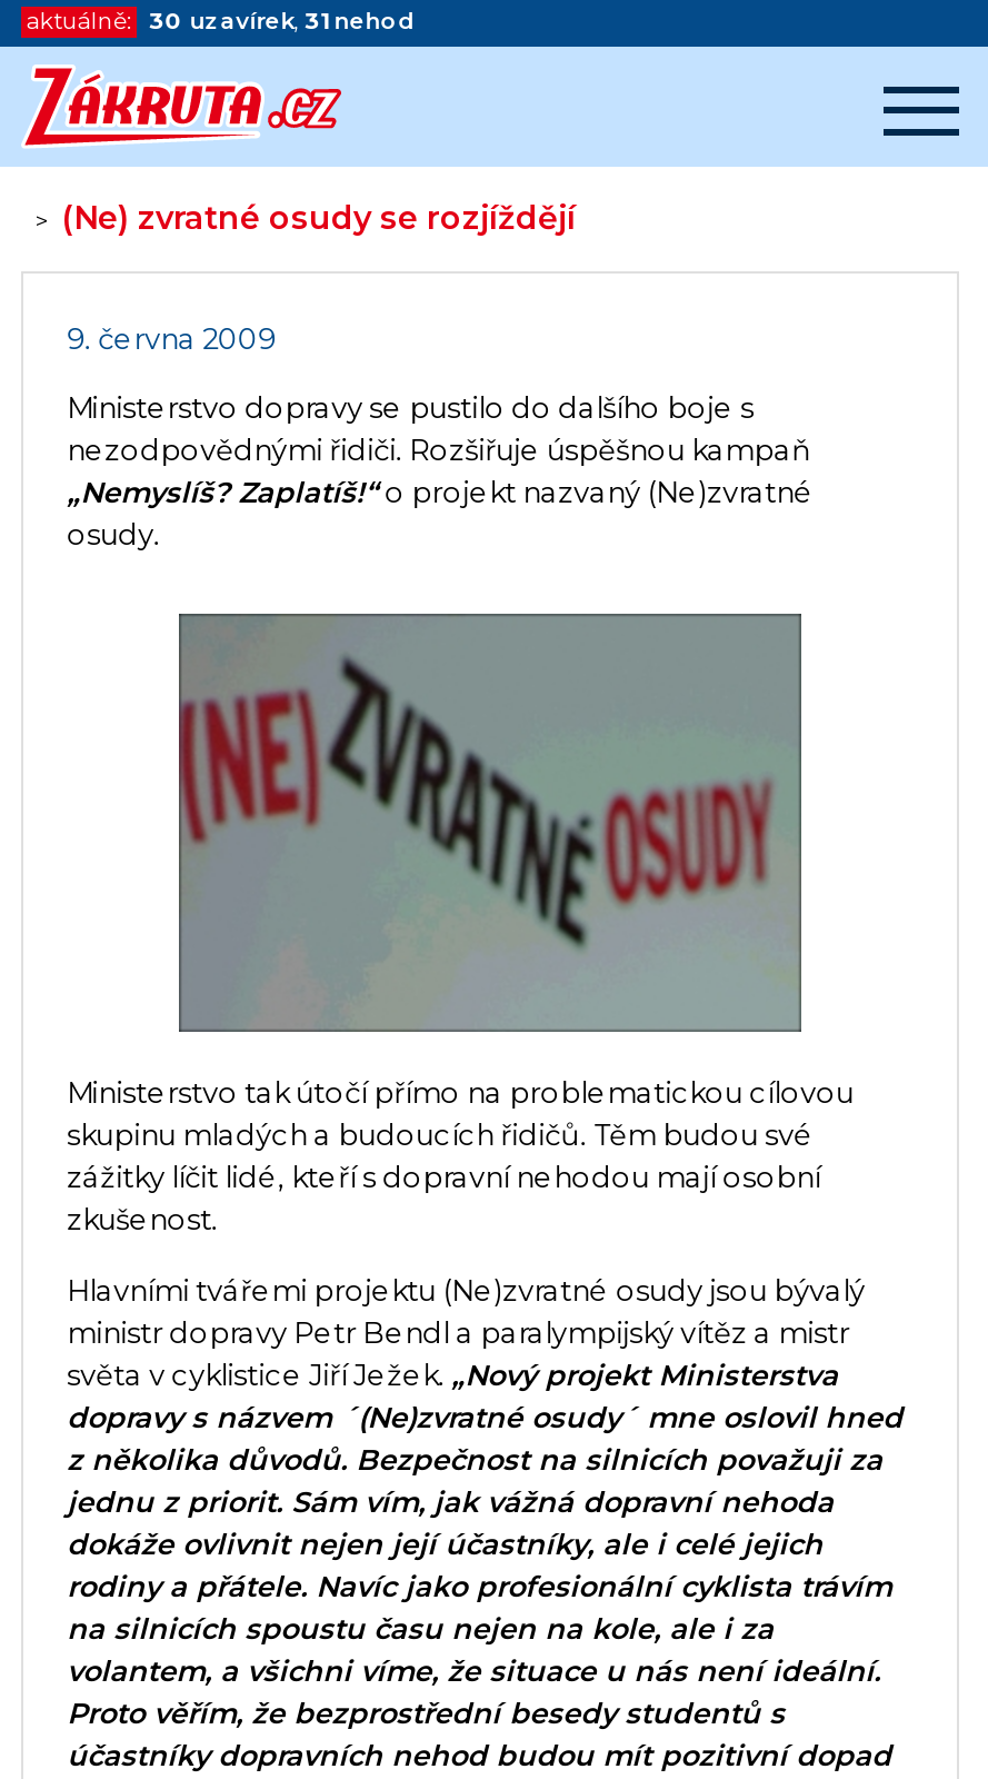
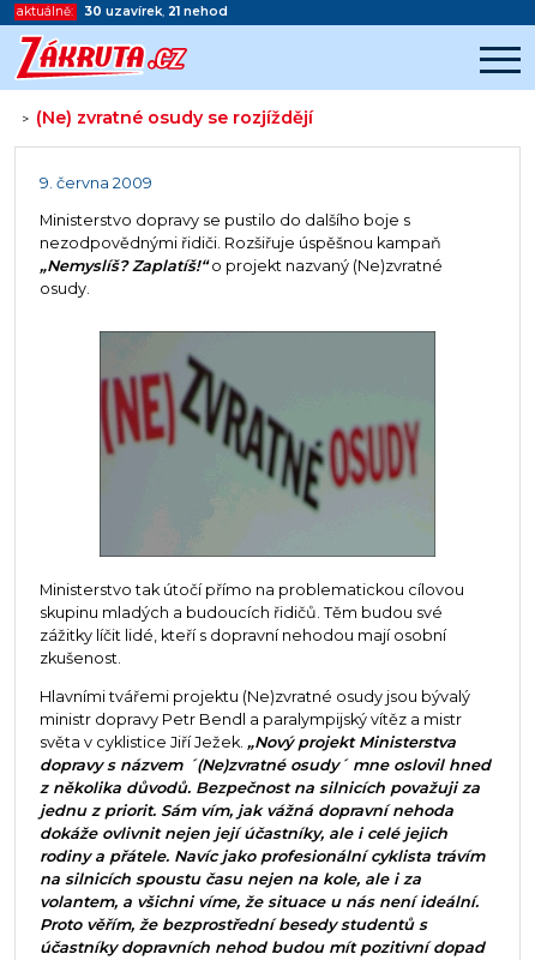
[149,7,416,36] 30 uzavírek, 31 nehod -> [83,4,227,19] 30 uzavírek, 21 nehod

